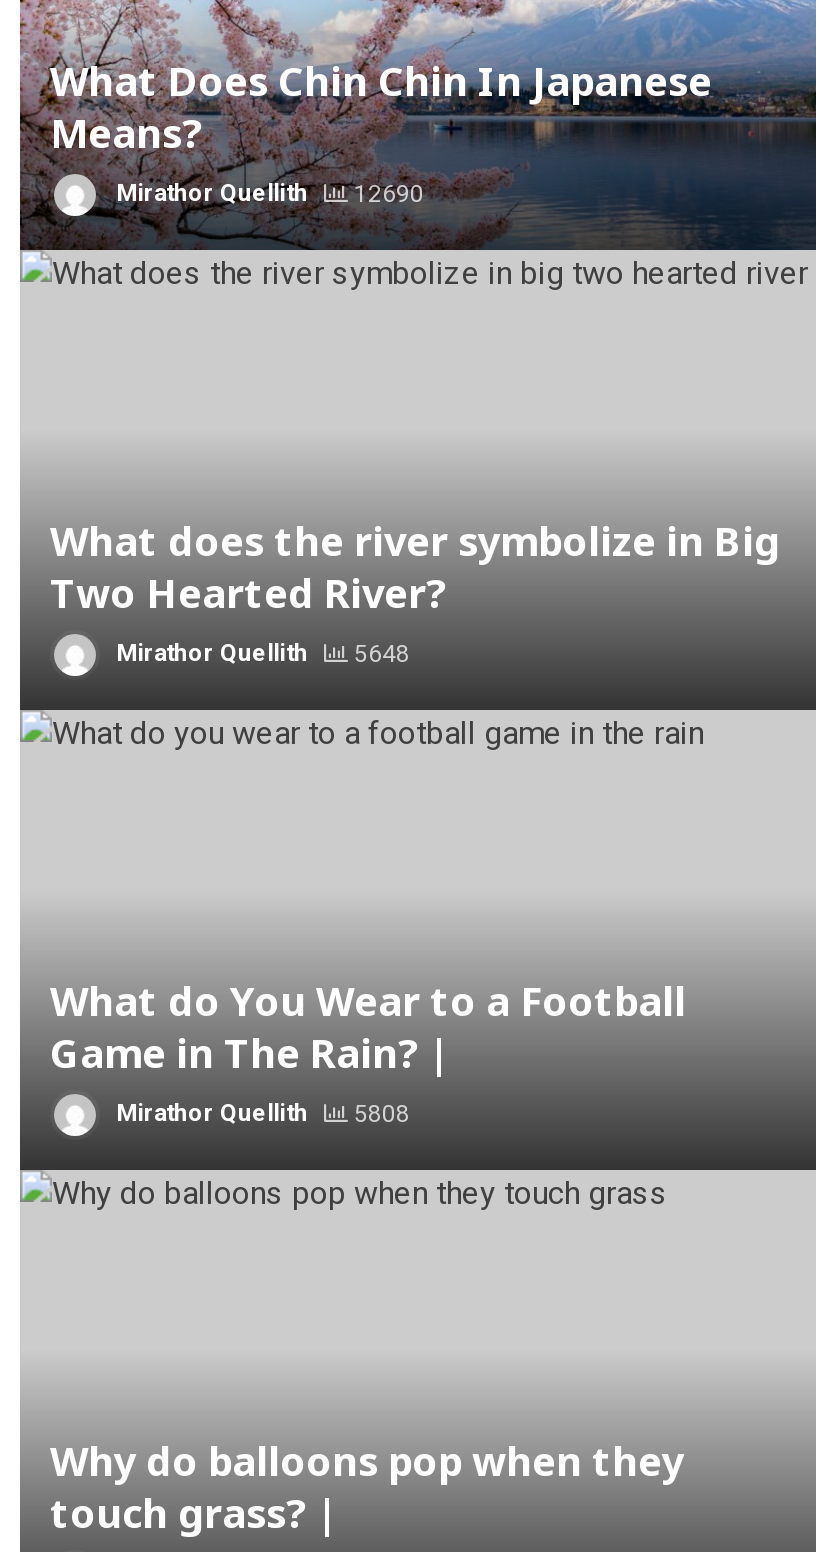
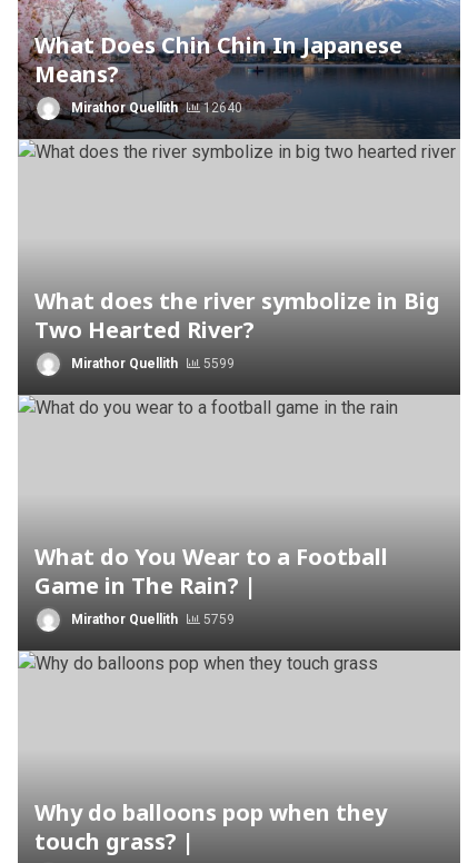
[110,179,424,207] Mirathor Quellith 12690 -> [68,100,242,115] Mirathor Quellith 12640
[110,639,410,667] Mirathor Quellith 5648 -> [68,356,235,371] Mirathor Quellith 5599
[110,1099,410,1127] Mirathor Quellith 5808 -> [68,611,235,627] Mirathor Quellith 5759

